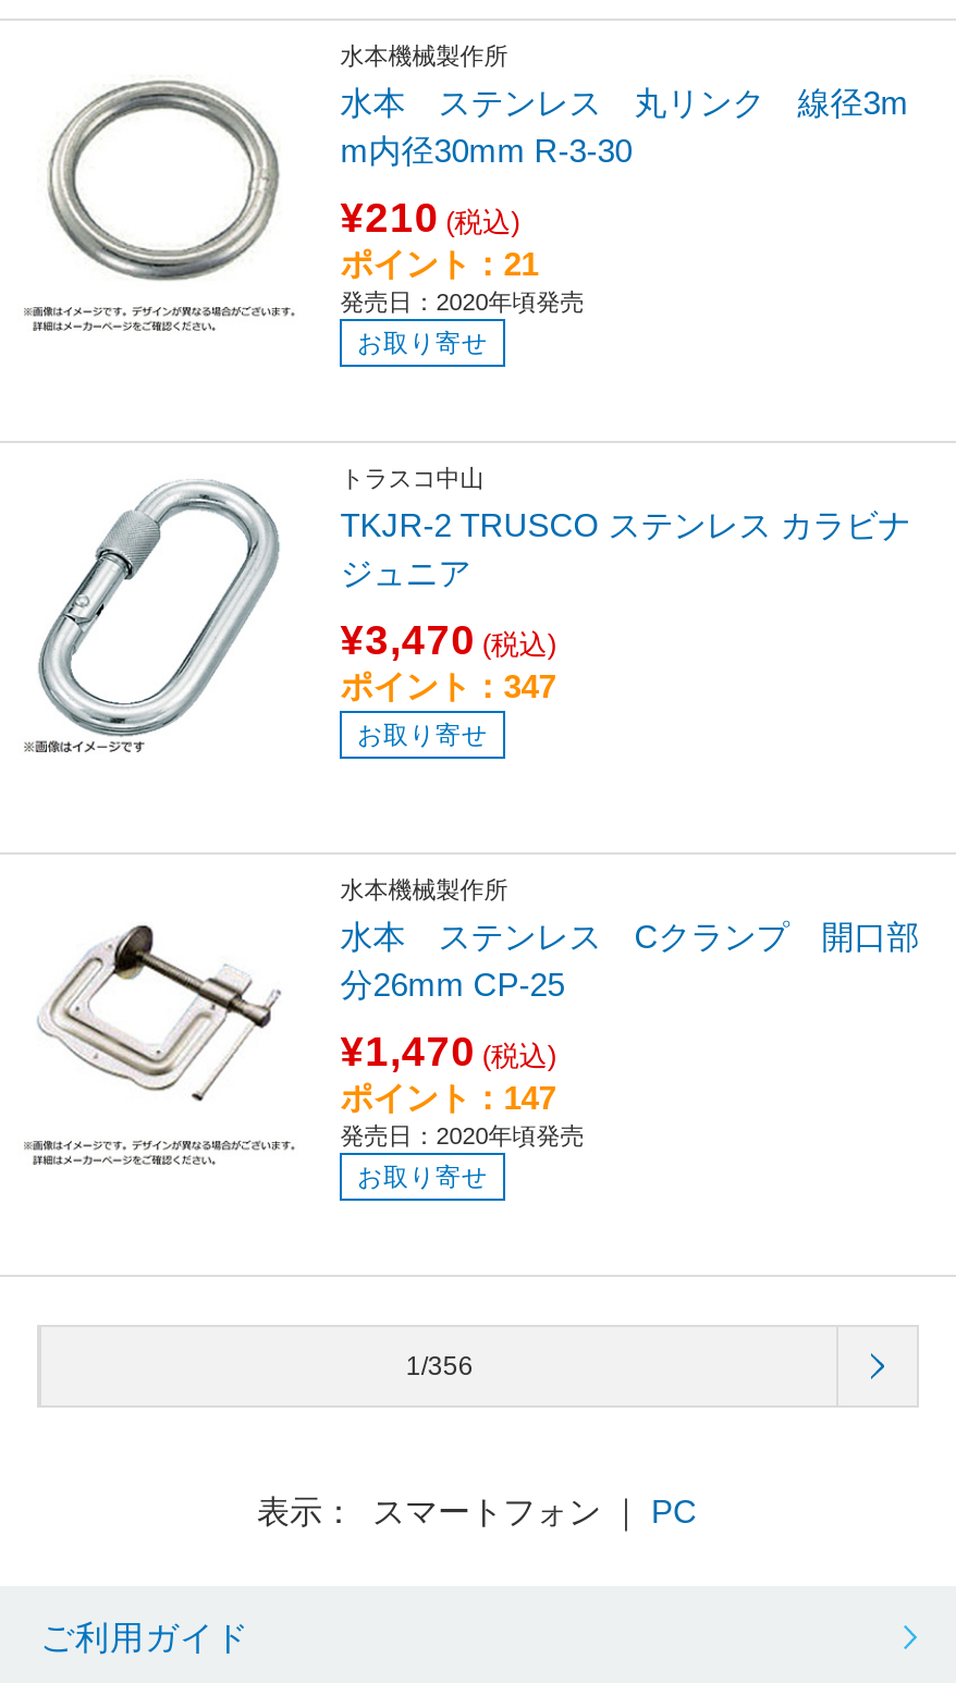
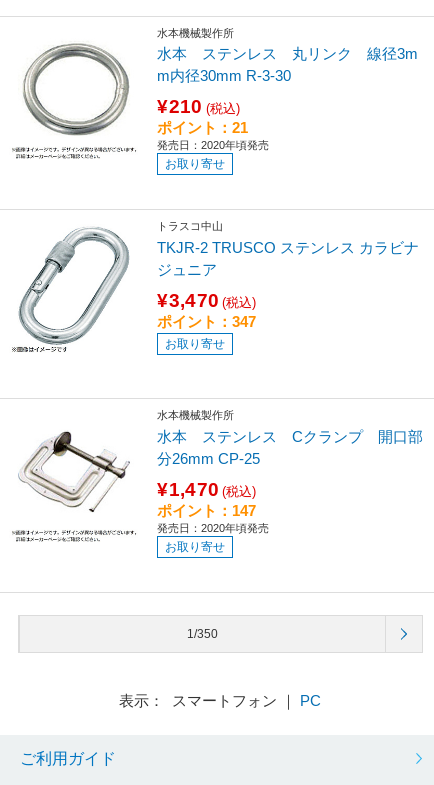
[406,1352,473,1382] 1/356 -> [187,627,218,641] 1/350

